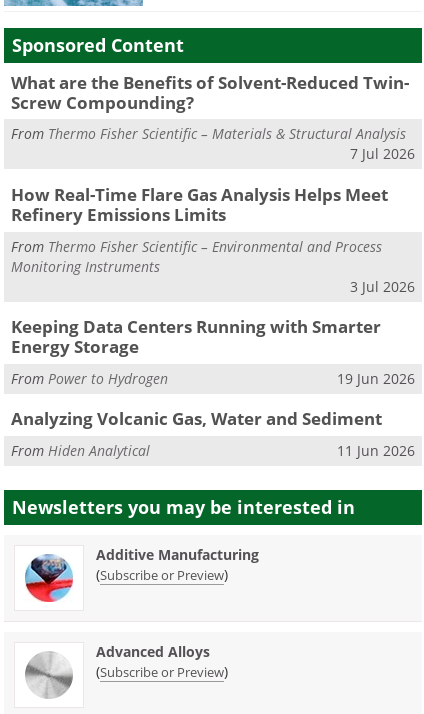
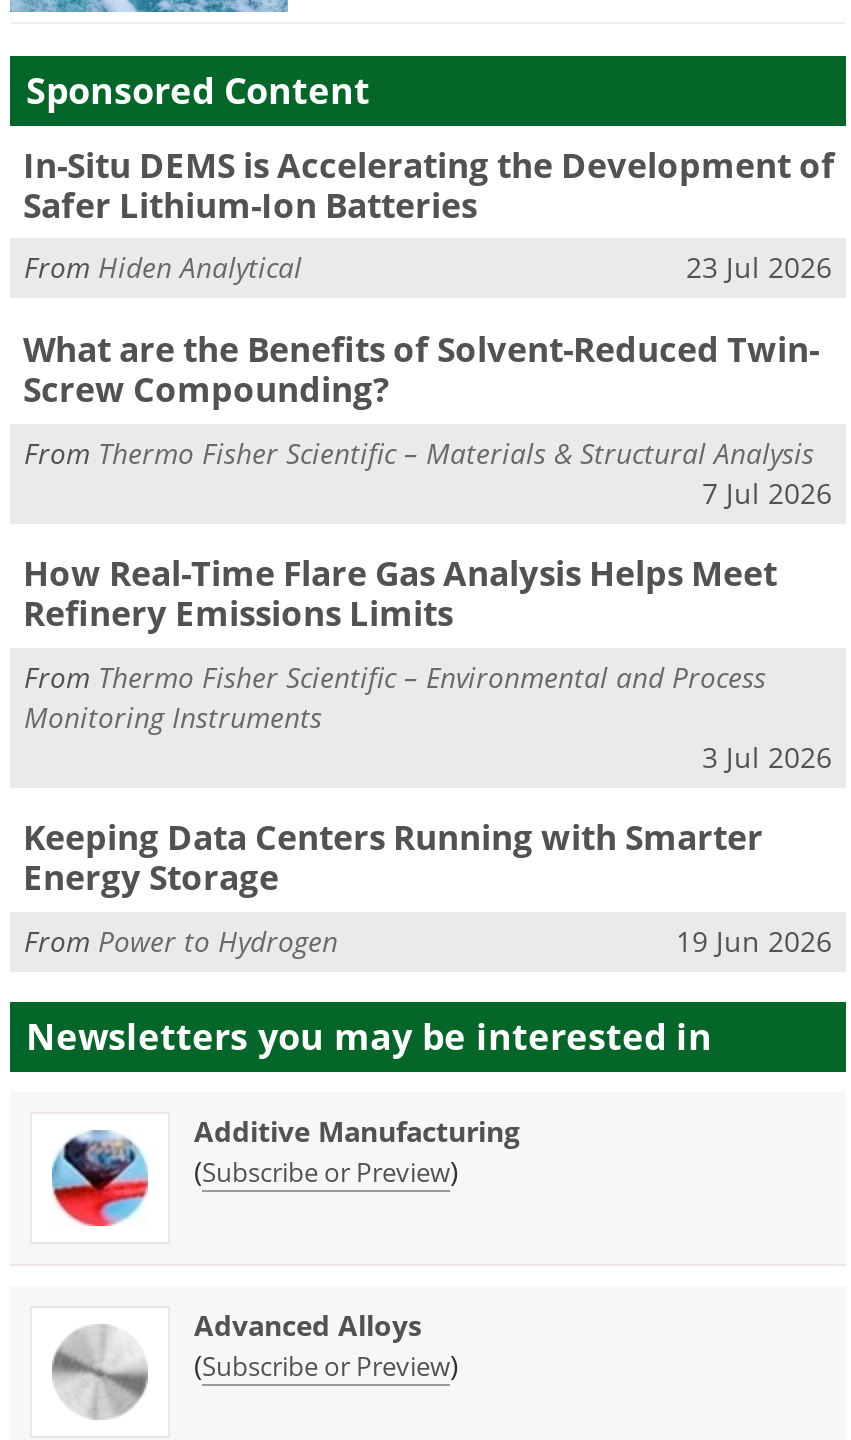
none -> [23,142,835,287] In-Situ DEMS is Accelerating the Development of | Safer Lithium-Ion Batteries | 23 Jul 2026
moved [10,71,415,388] -> [23,326,832,959]: What are the Benefits of Solvent-Reduced Twin- | Screw Compounding? | From Thermo Fisher Scientific – Materials & Structural Analysis | ... | From Power to Hydrogen | 19 Jun 2026
[10,407,415,460] Analyzing Volcanic Gas, Water and Sediment | 11 Jun 2026 -> none
moved [11,441,150,460] -> [24,249,302,287]: From Hiden Analytical

